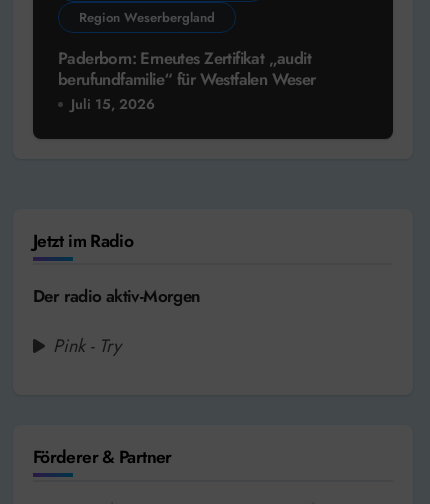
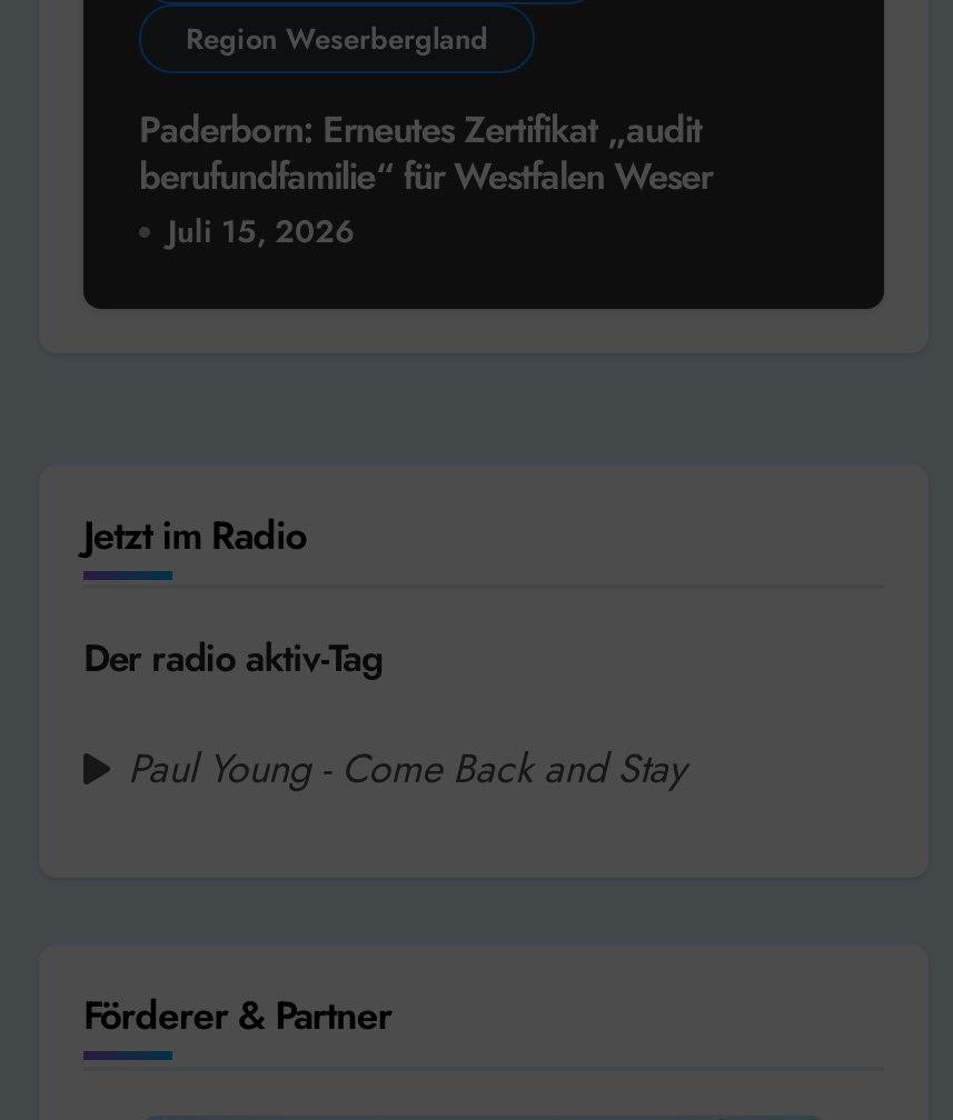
[33,284,200,308] Der radio aktiv-Morgen -> [83,632,382,685] Der radio aktiv-Tag
[53,333,121,359] Pink - Try -> [128,741,686,799] Paul Young - Come Back and Stay

